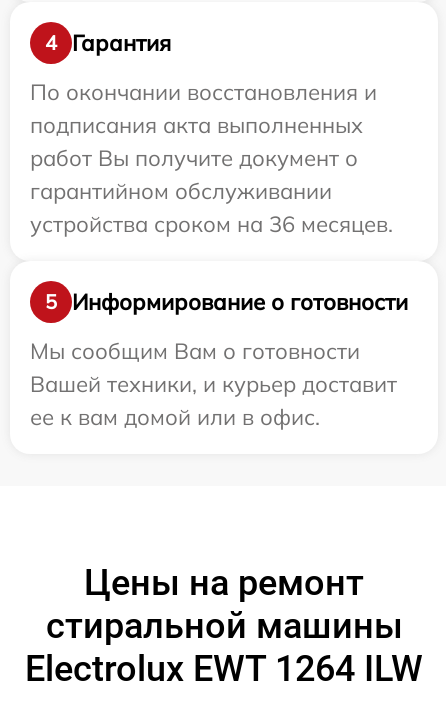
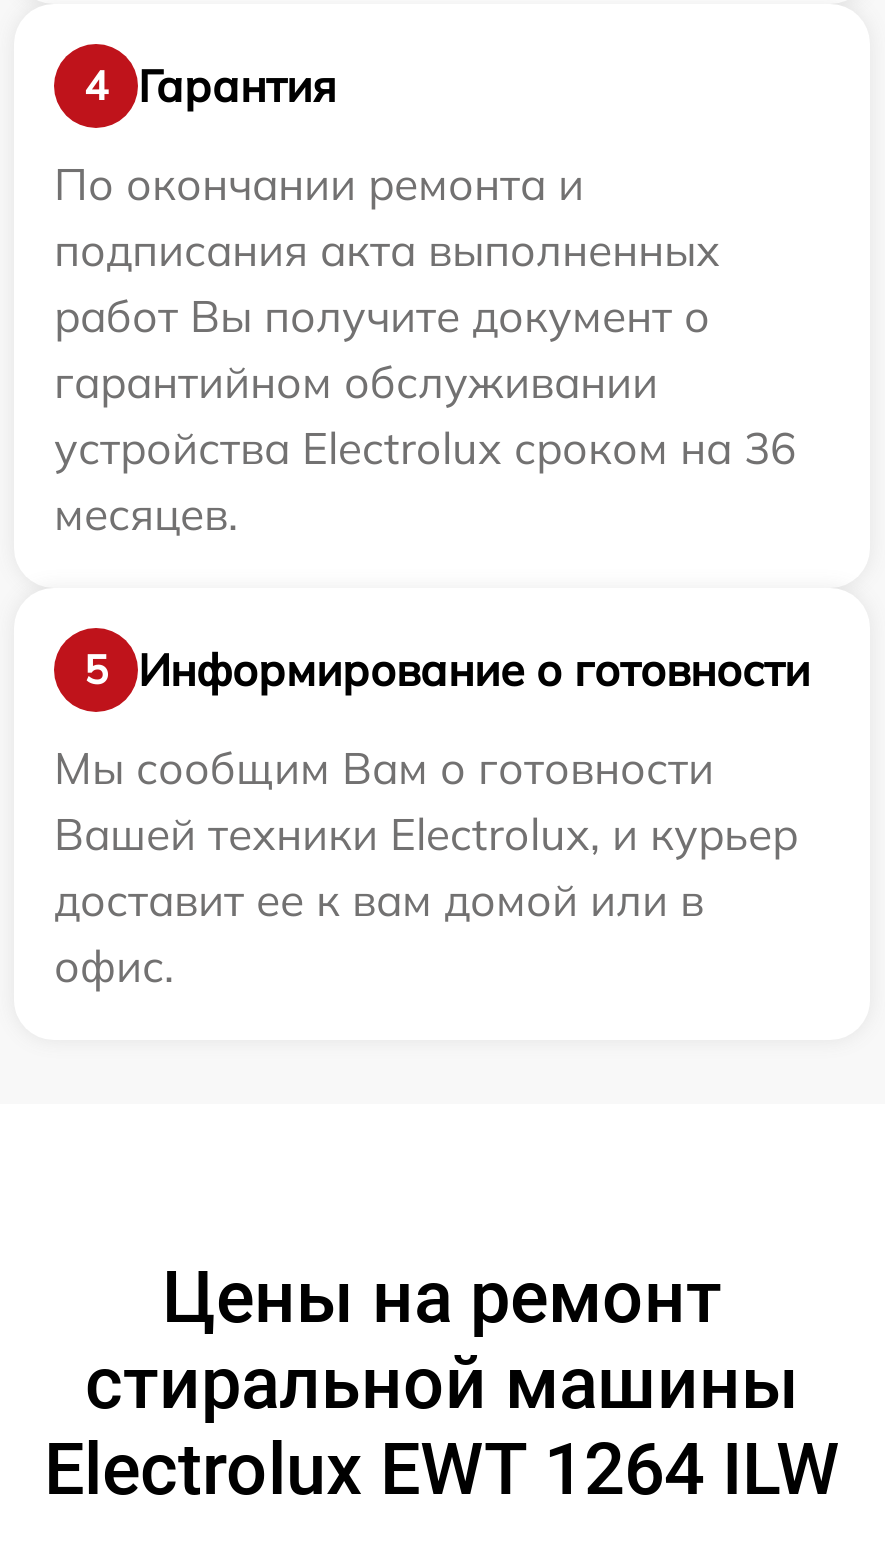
[30,78,377,106] По окончании восстановления и -> [54,157,584,213] По окончании ремонта и
[30,210,393,238] устройства сроком на 36 месяцев. -> [54,421,796,543] устройства Electrolux сроком на 36 | месяцев.
[30,370,397,431] Вашей техники, и курьер доставит | ее к вам домой или в офис. -> [54,807,798,995] Вашей техники Electrolux, и курьер | доставит ее к вам домой или в | офис.

